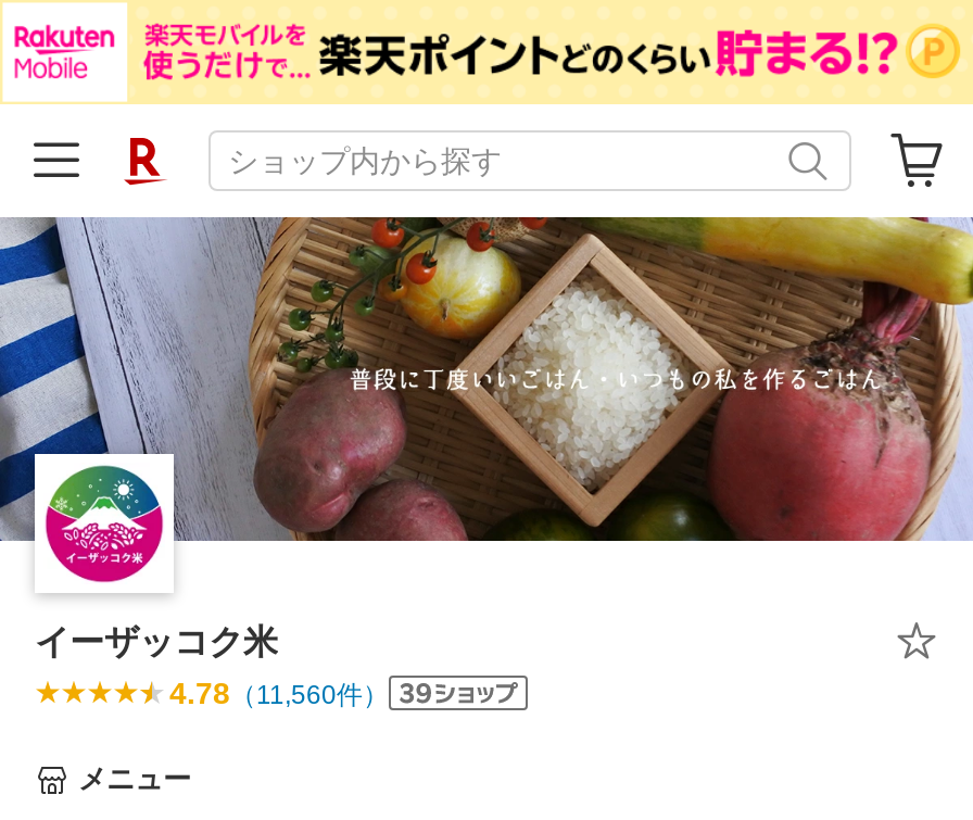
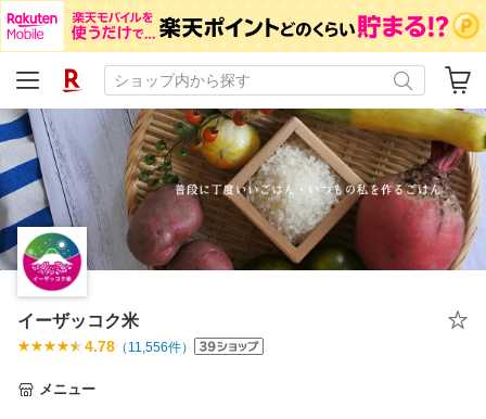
[169,676,389,711] 4.78（11,560件） -> [85,338,194,355] 4.78（11,556件）

